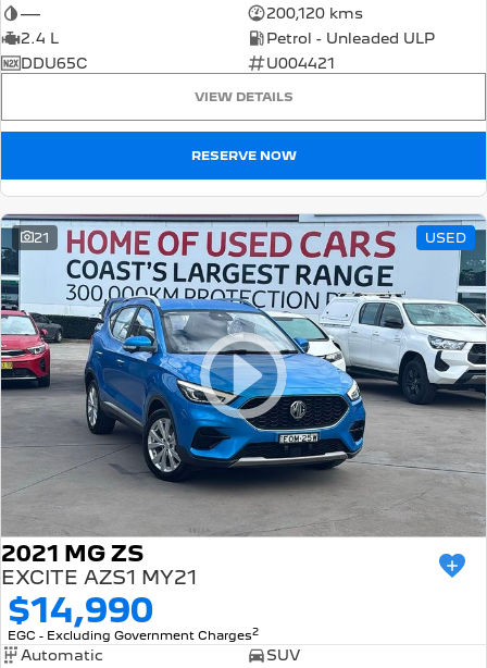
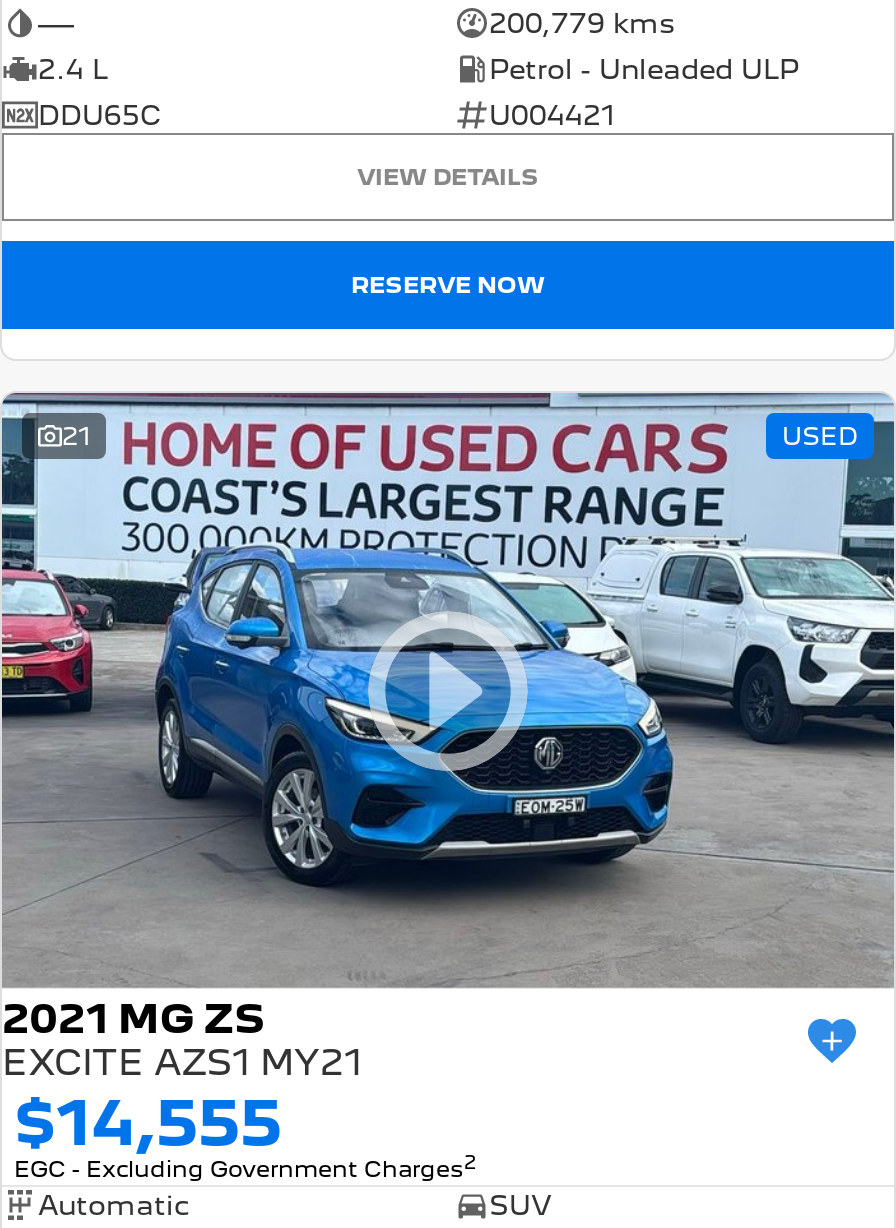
[266,4,363,21] 200,120 kms -> [489,7,675,39] 200,779 kms
[8,590,153,631] $14,990 -> [14,1084,282,1160] $14,555

